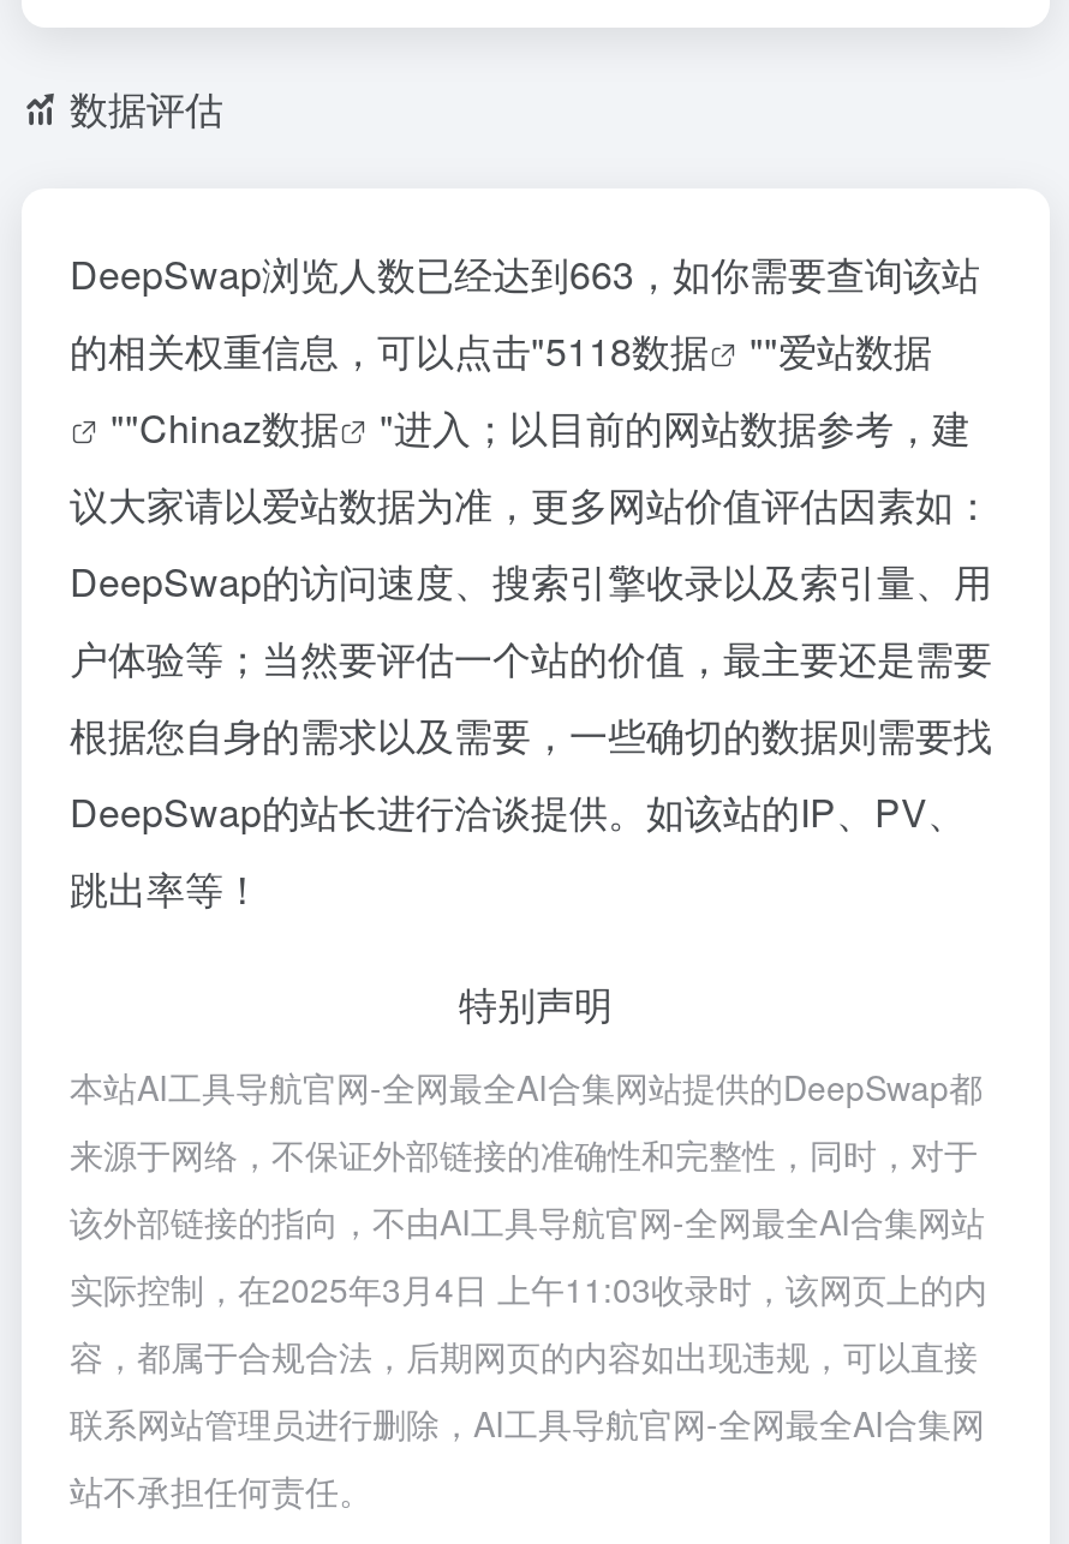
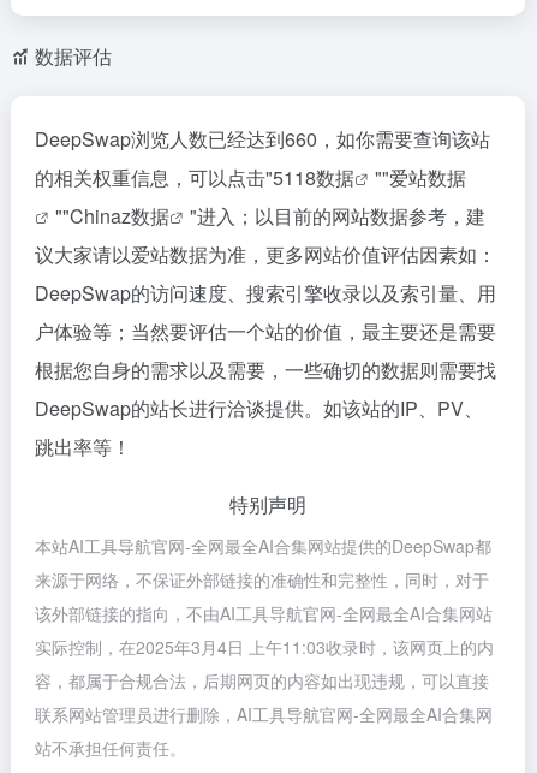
[70,246,980,301] DeepSwap浏览人数已经达到663，如你需要查询该站 -> [35,125,490,153] DeepSwap浏览人数已经达到660，如你需要查询该站

